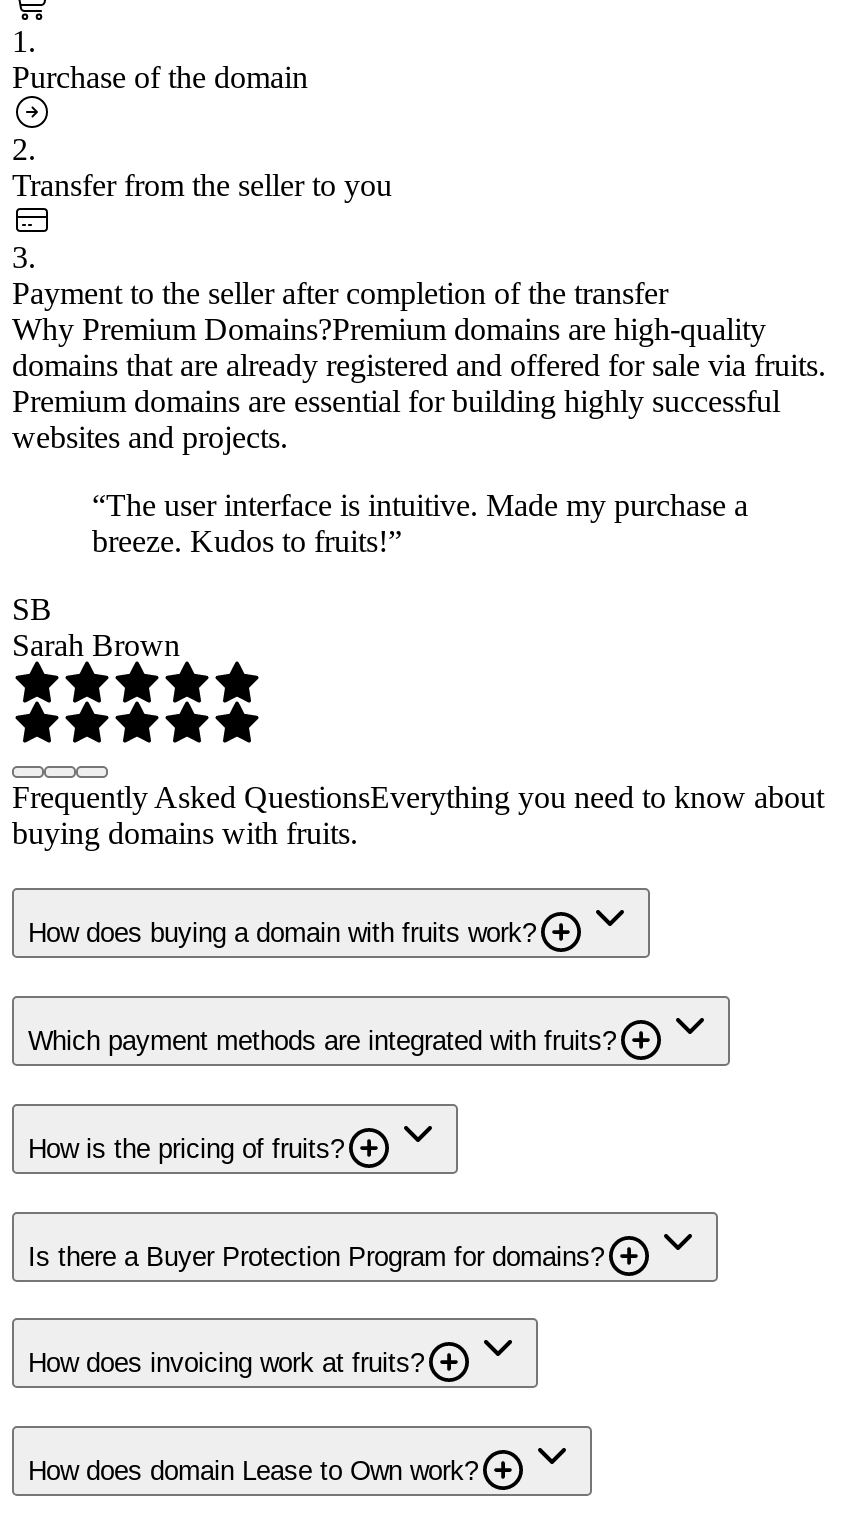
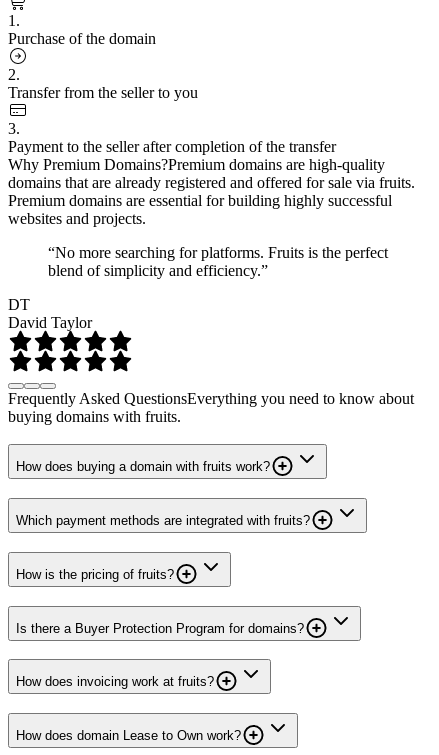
[92,487,748,557] “The user interface is intuitive. Made my purchase a | breeze. Kudos to fruits!” -> [48,244,388,279] “No more searching for platforms. Fruits is the perfect | blend of simplicity and efficiency.”
[12,591,180,661] SB | Sarah Brown -> [8,296,92,331] DT | David Taylor

